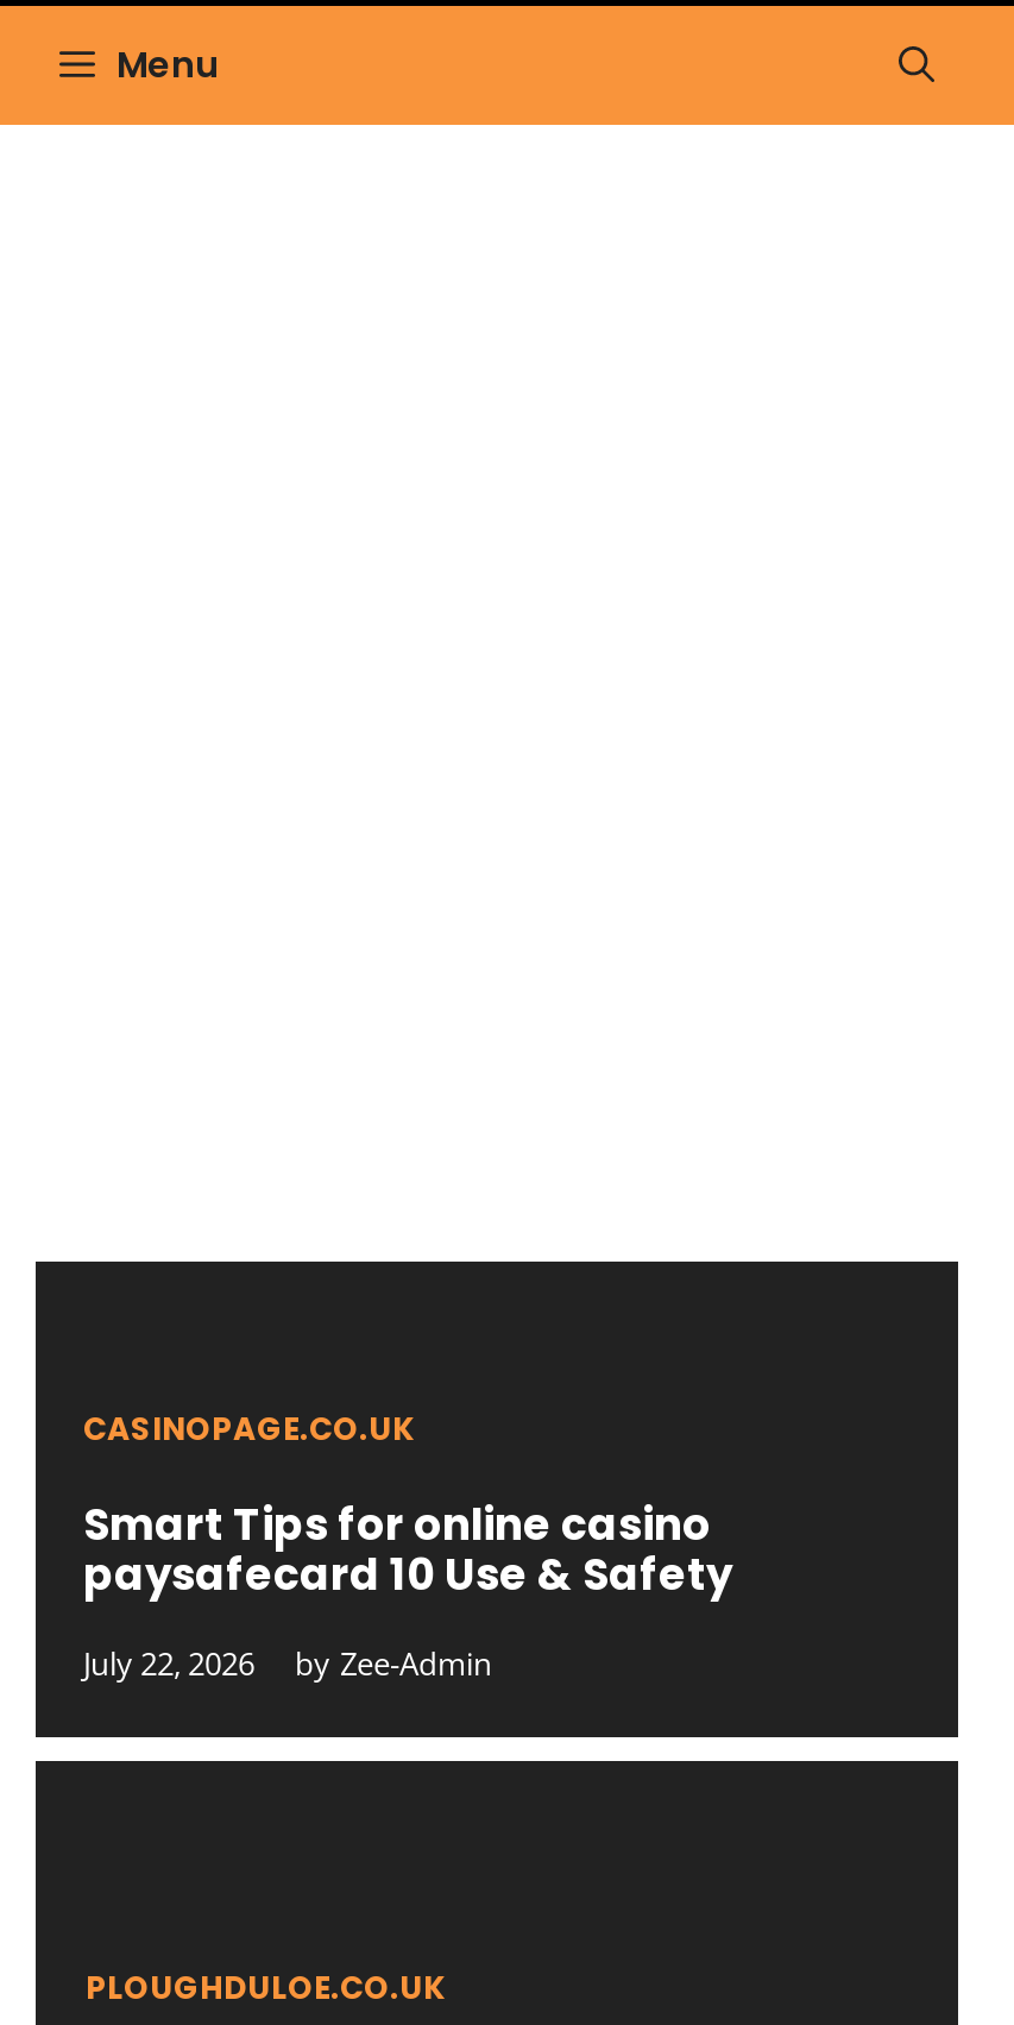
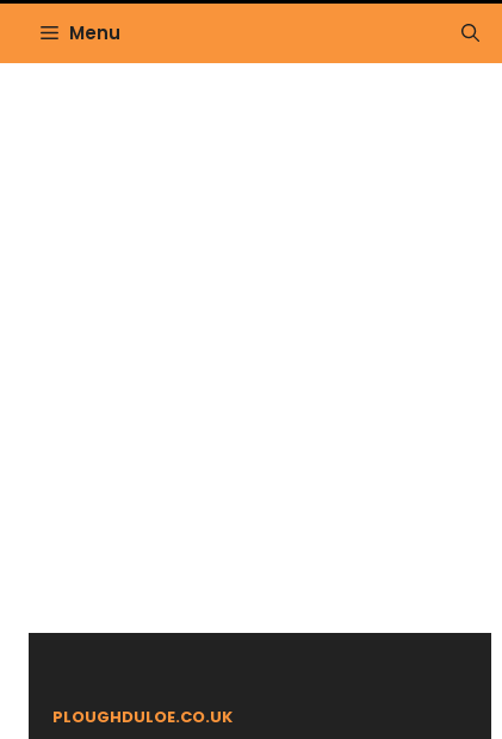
[83,1406,732,1684] CASINOPAGE.CO.UK | Smart Tips for online casino | paysafecard 10 Use & Safety | July 22, 2026 | by Zee-Admin -> none

